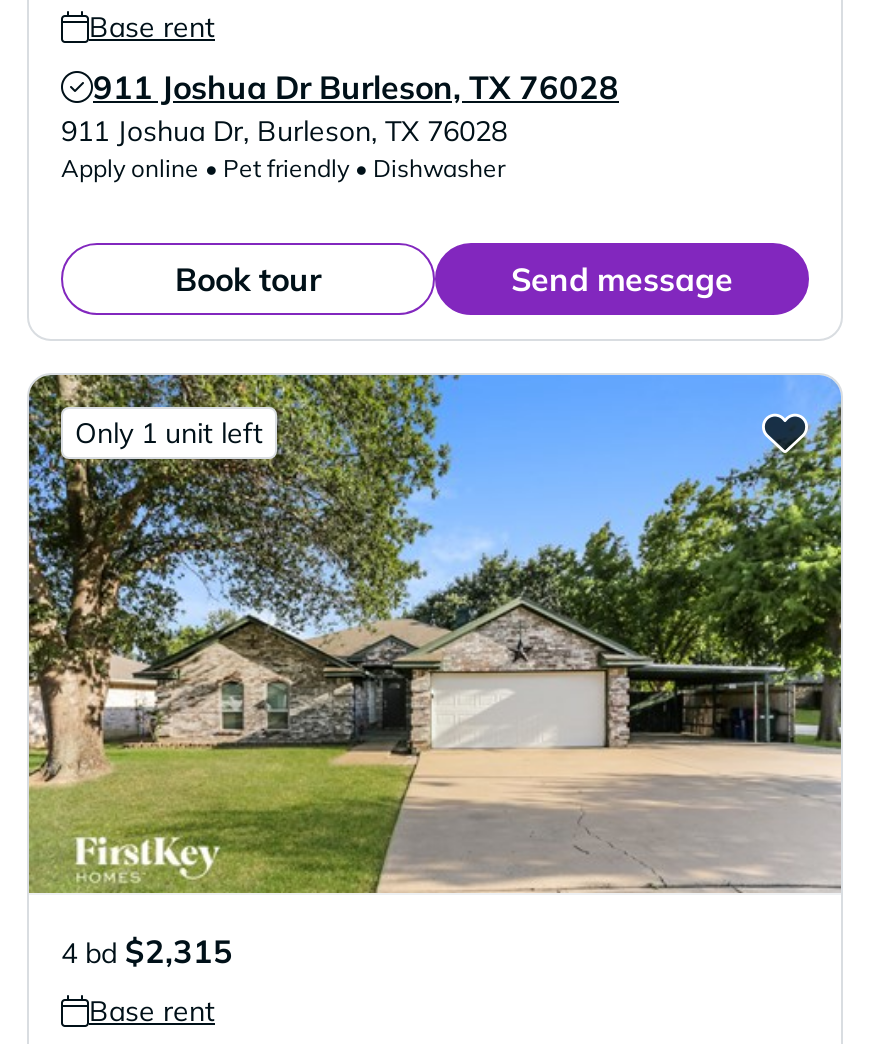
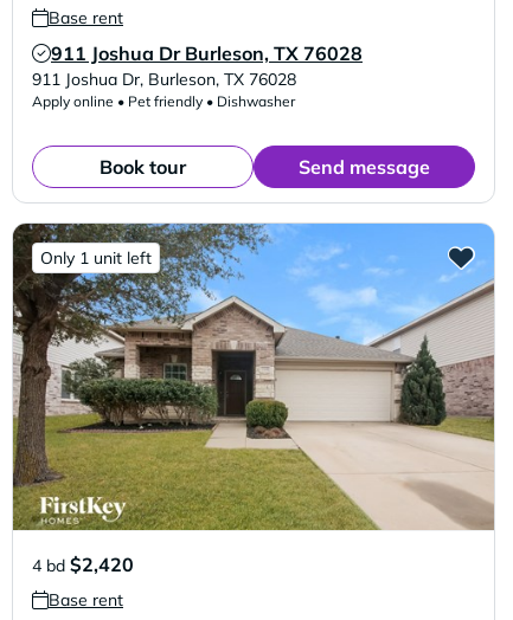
[27,373,843,971] [image] | 4 bd $2,315 -> [12,222,495,576] [image] | 4 bd $2,420

